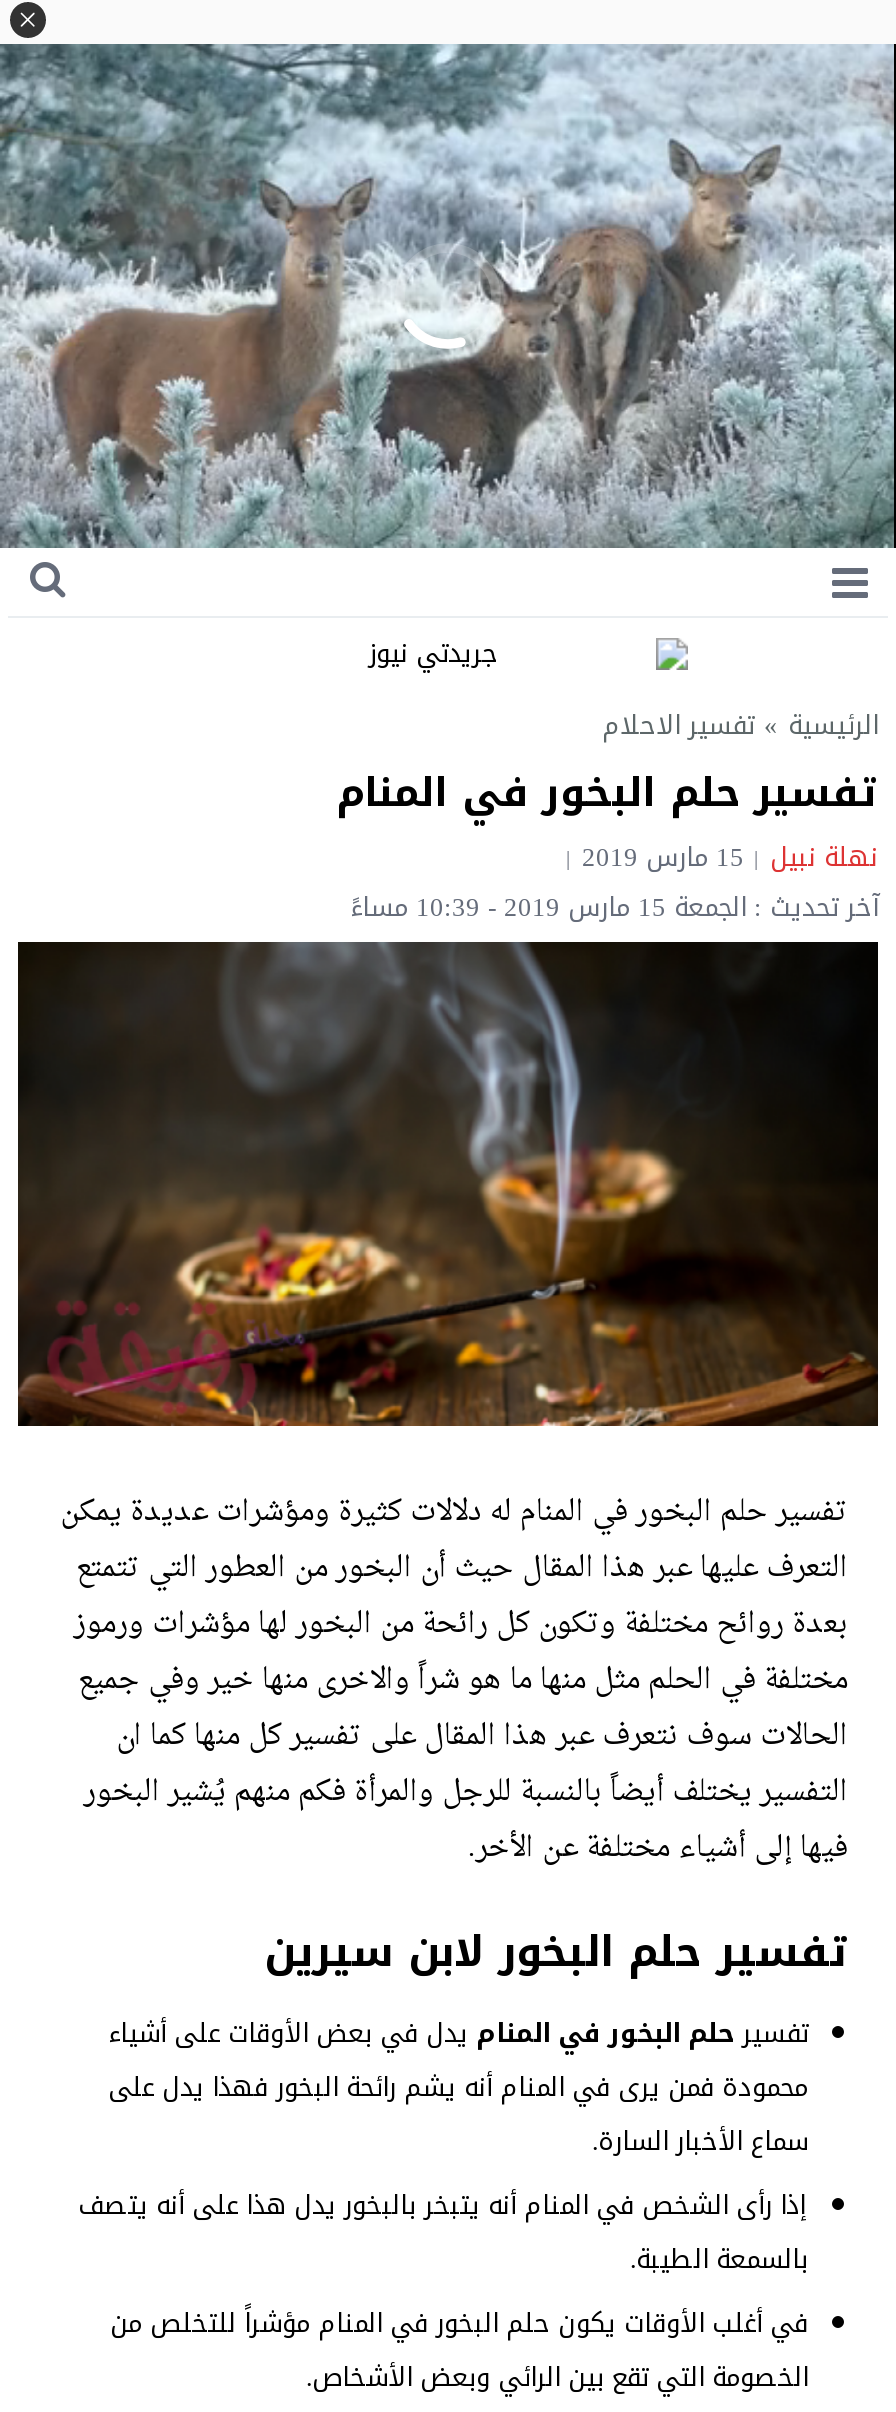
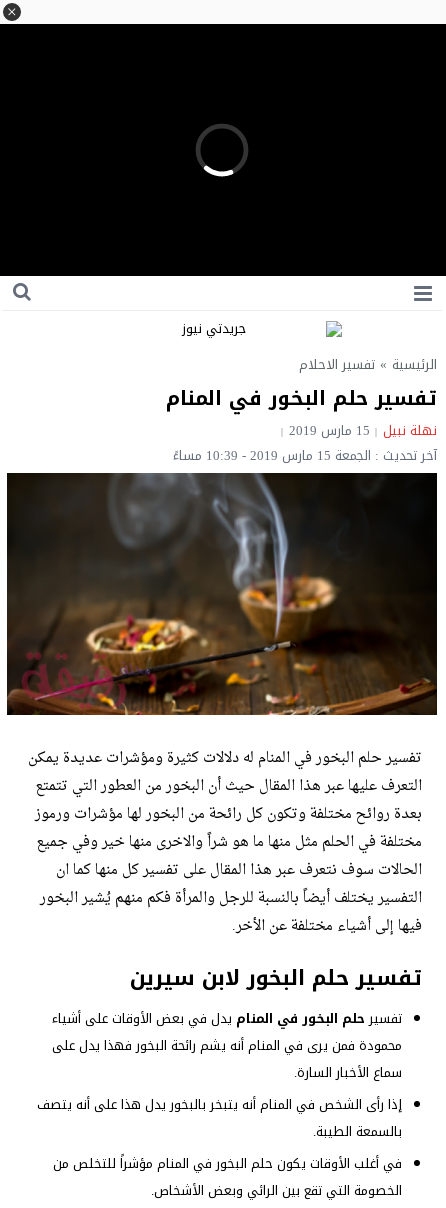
[6,42,890,550] [image] -> none

